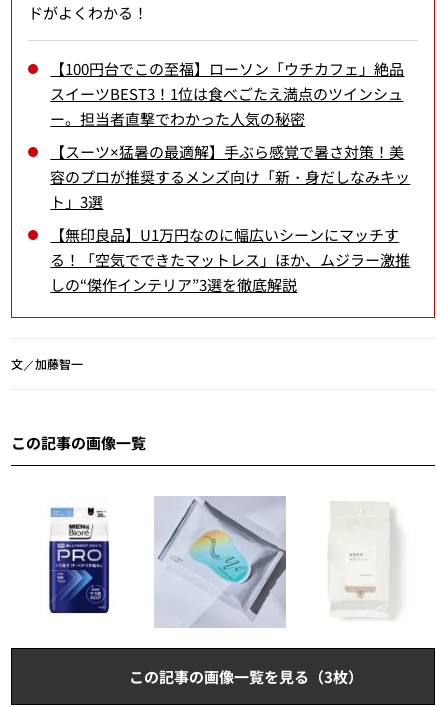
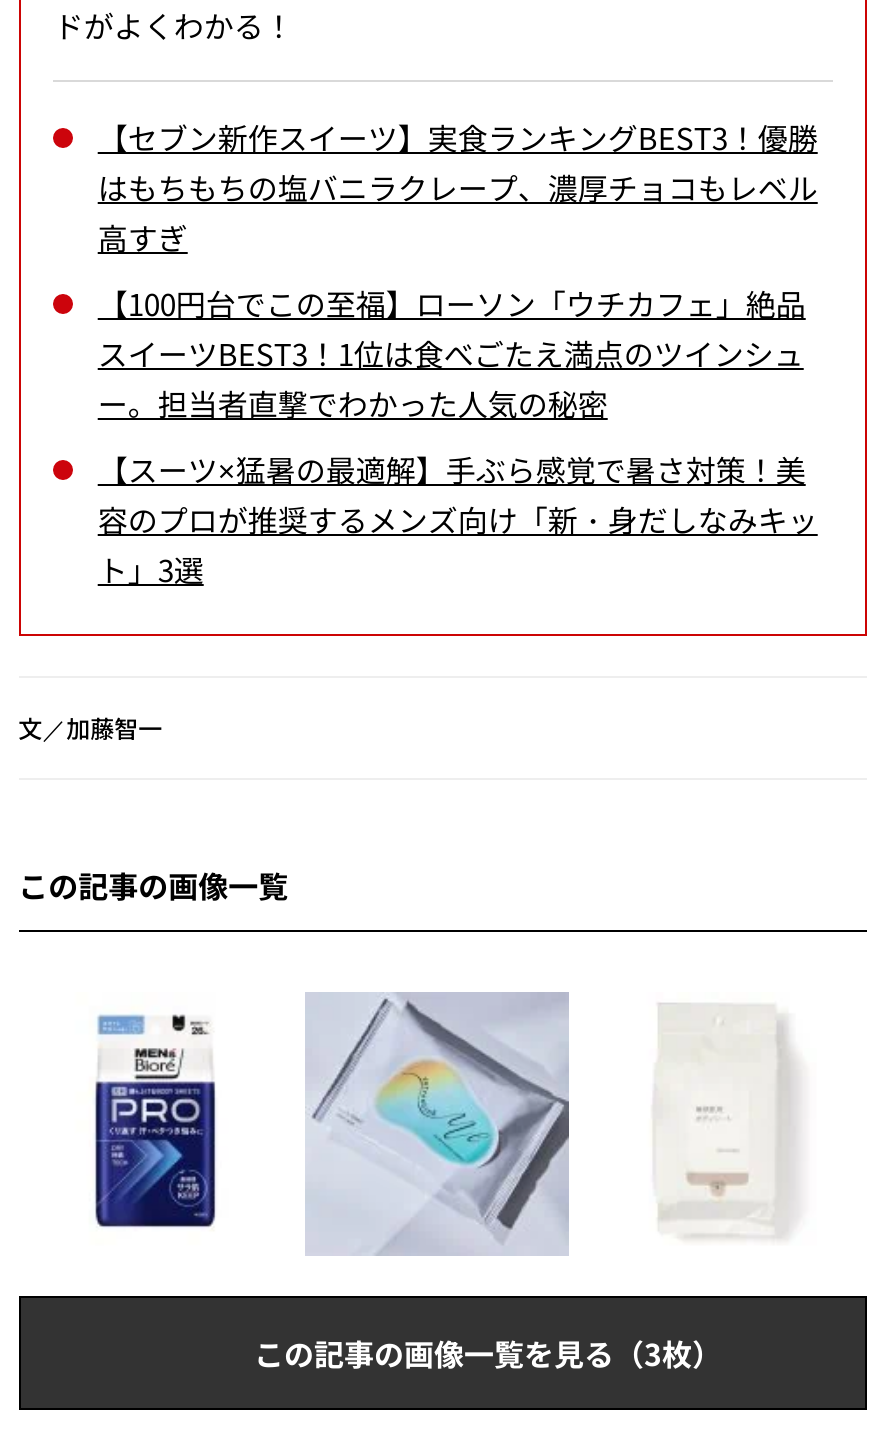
none -> [98,117,818,259] 【セブン新作スイーツ】実食ランキングBEST3！優勝 | はもちもちの塩バニラクレープ、濃厚チョコもレベル | 高すぎ
moved [50,58,410,212] -> [98,283,818,591]: 【100円台でこの至福】ローソン「ウチカフェ」絶品 | スイーツBEST3！1位は食べごたえ満点のツインシュ | ー。担当者直撃でわかった人気の秘密 | 【スーツ×猛暑の最適解】手ぶら感覚で暑さ対策！美 | 容のプロが推奨するメンズ向け「新・身だしなみキッ | ト」3選
[50,224,410,295] 【無印良品】U1万円なのに幅広いシーンにマッチす | る！「空気でできたマットレス」ほか、ムジラー激推 | しの“傑作インテリア”3選を徹底解説 -> none

